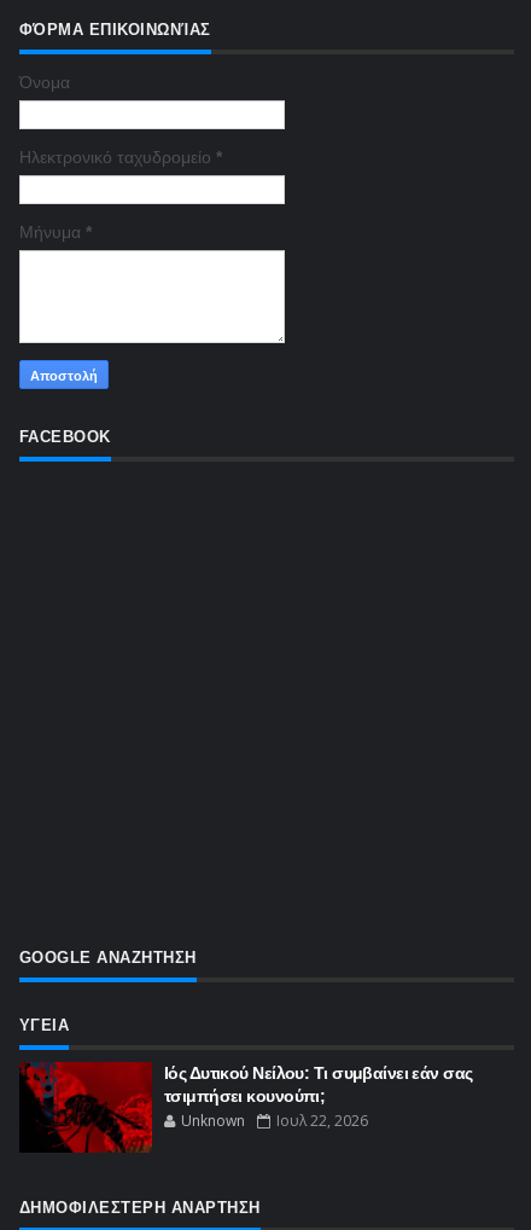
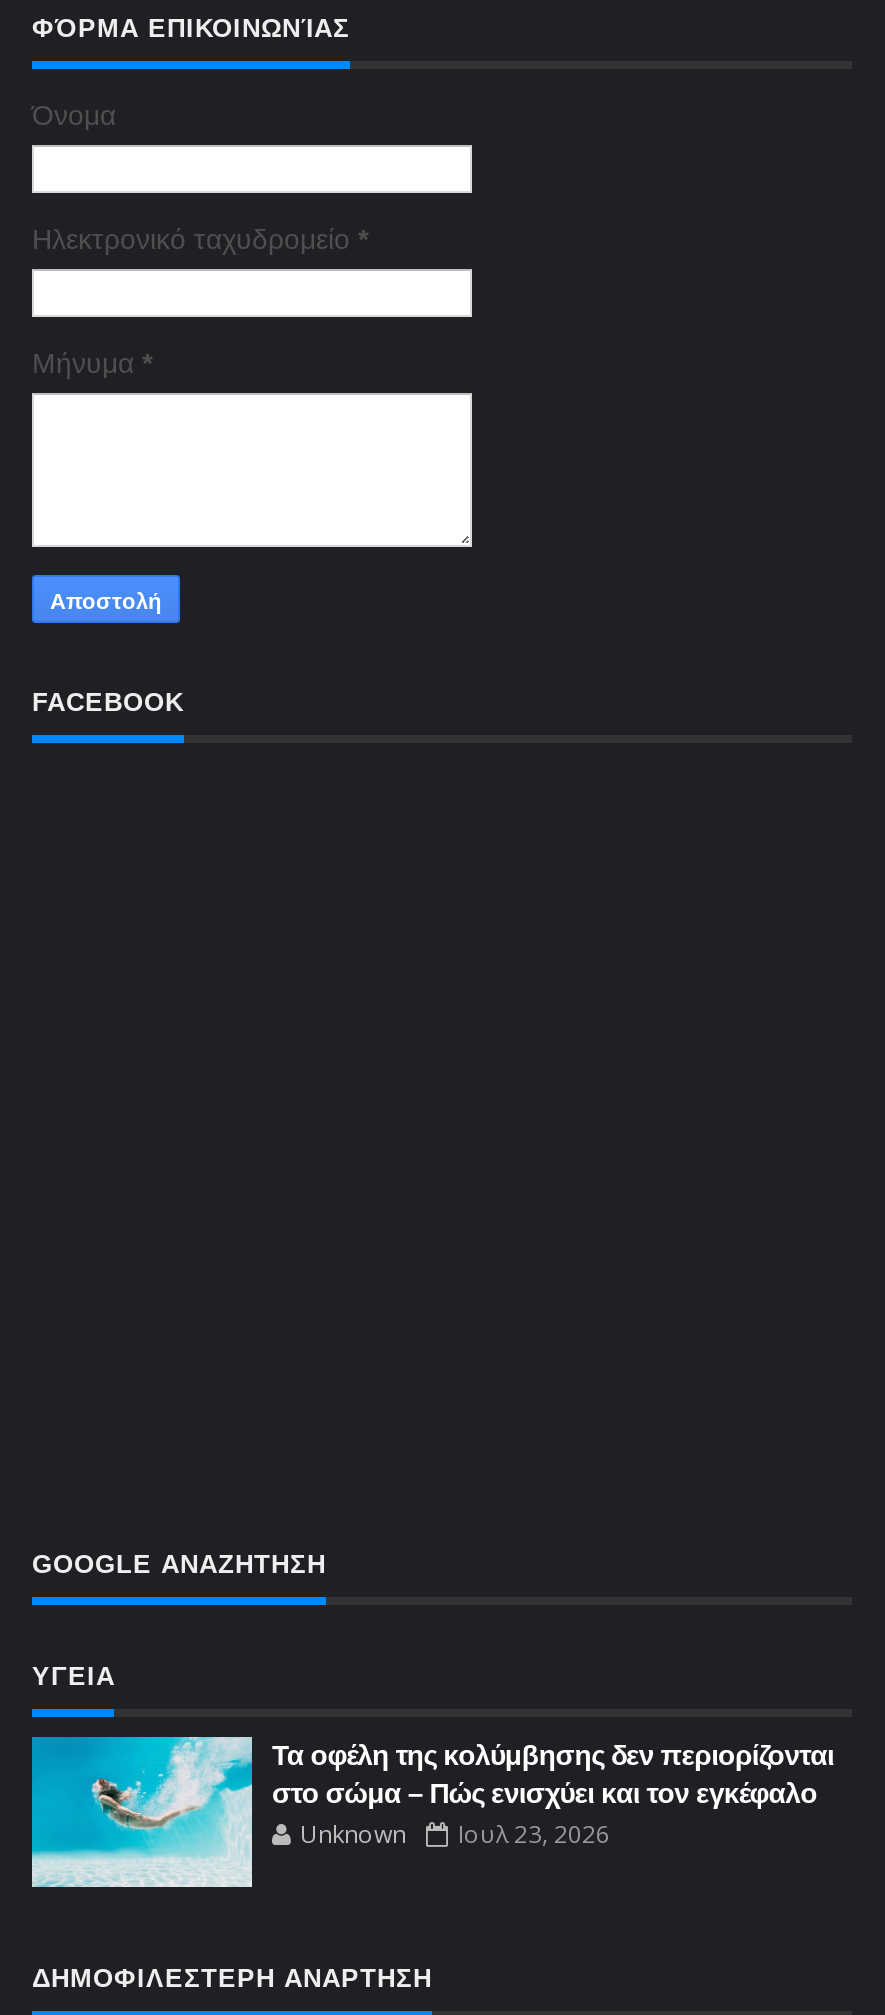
[19,1061,473,1153] [image] | Ιός Δυτικού Νείλου: Τι συμβαίνει εάν σας | τσιμπήσει κουνούπι; -> [30,1735,834,1889] [image] | Τα οφέλη της κολύμβησης δεν περιορίζονται | στο σώμα – Πώς ενισχύει και τον εγκέφαλο
[181,1111,368,1131] Unknown Ιουλ 22, 2026 -> [300,1818,610,1852] Unknown Ιουλ 23, 2026

